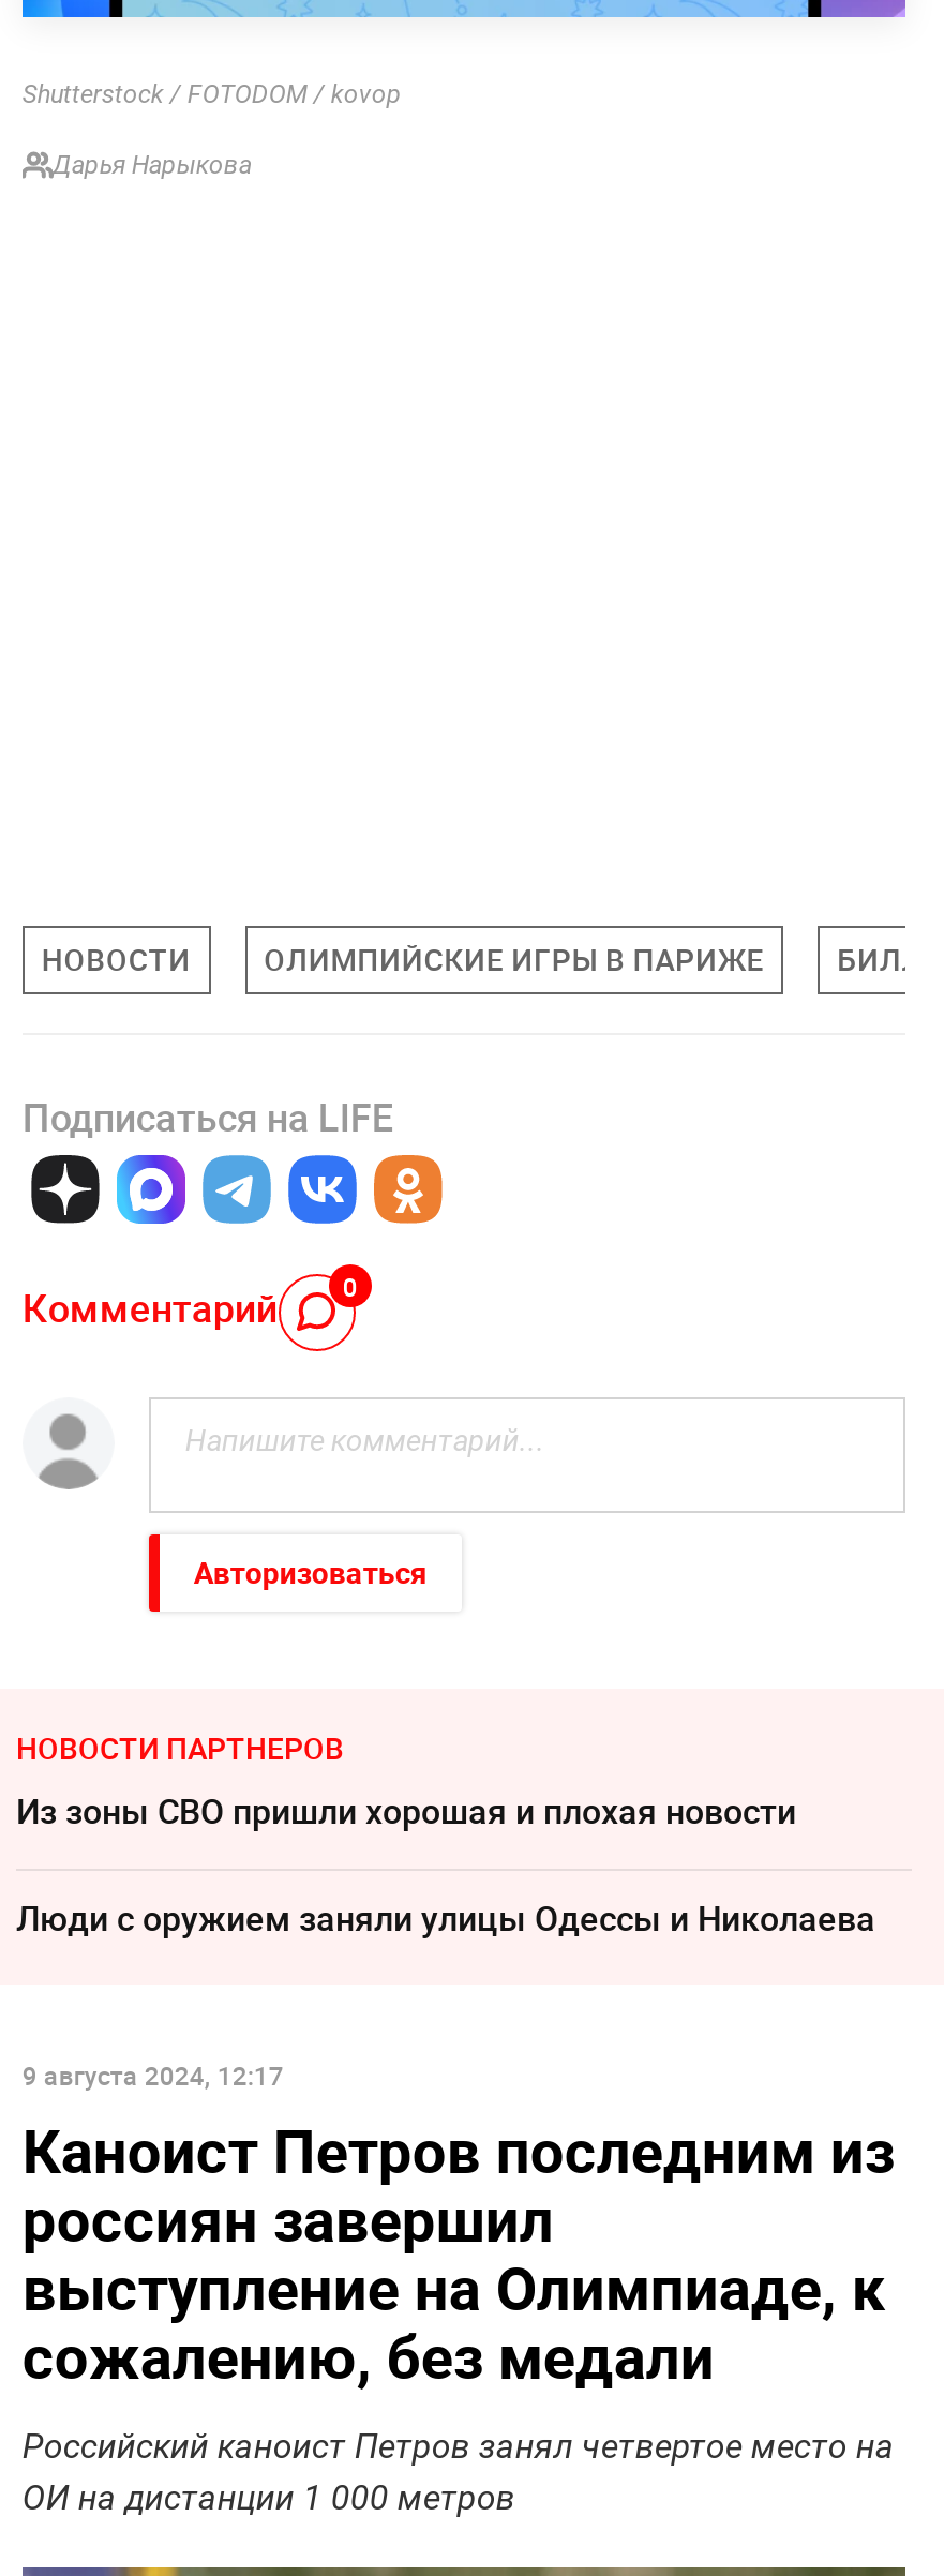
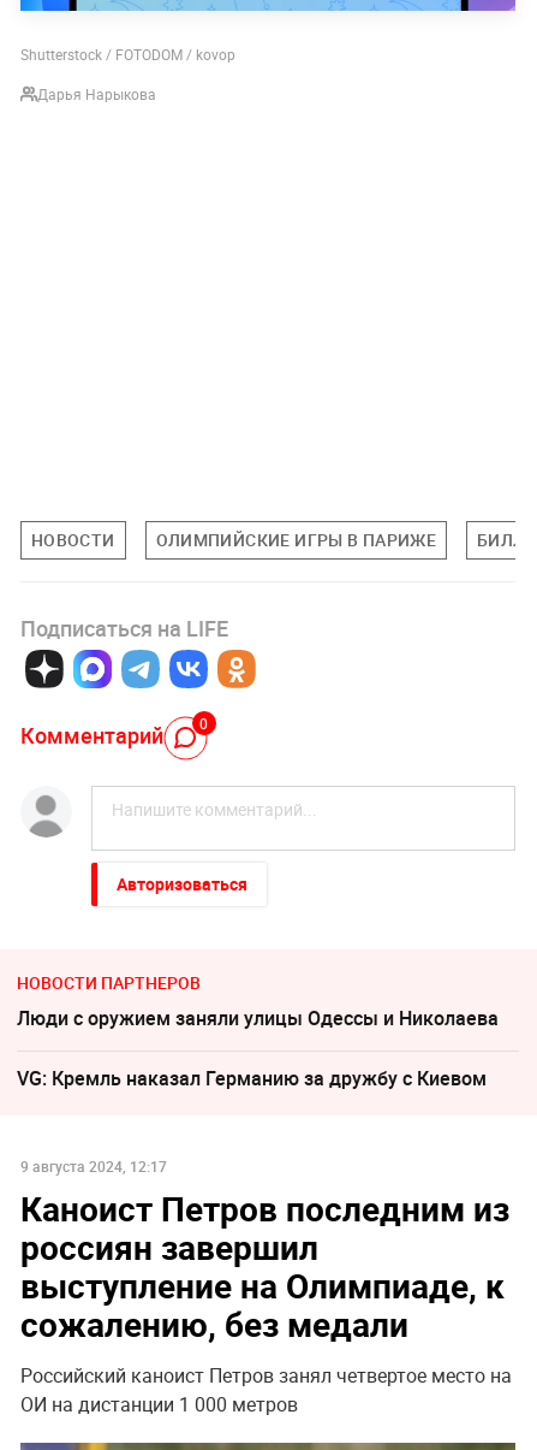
[16,1787,796,1834] Из зоны СВО пришли хорошая и плохая новости -> none
moved [16,1894,875,1941] -> [17,1004,499,1031]: Люди с оружием заняли улицы Одессы и Николаева
none -> [17,1065,487,1091] VG: Кремль наказал Германию за дружбу с Киевом

